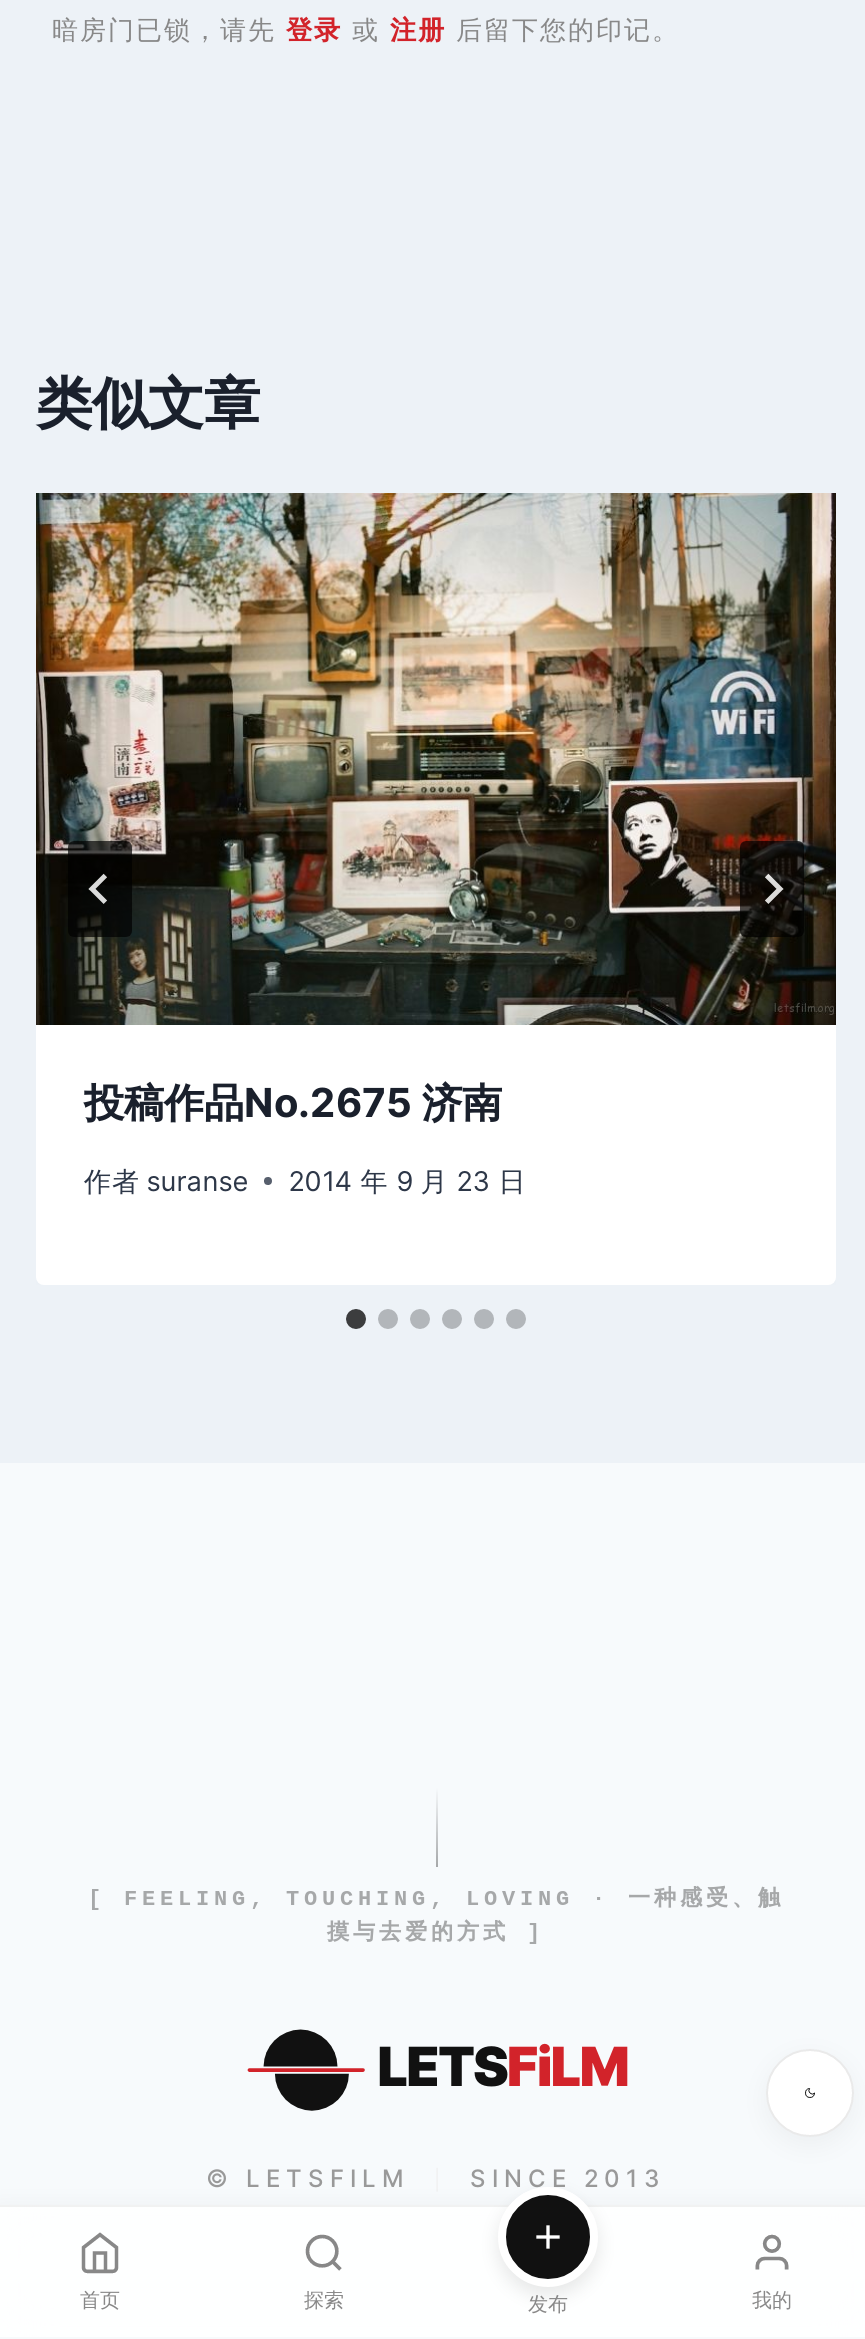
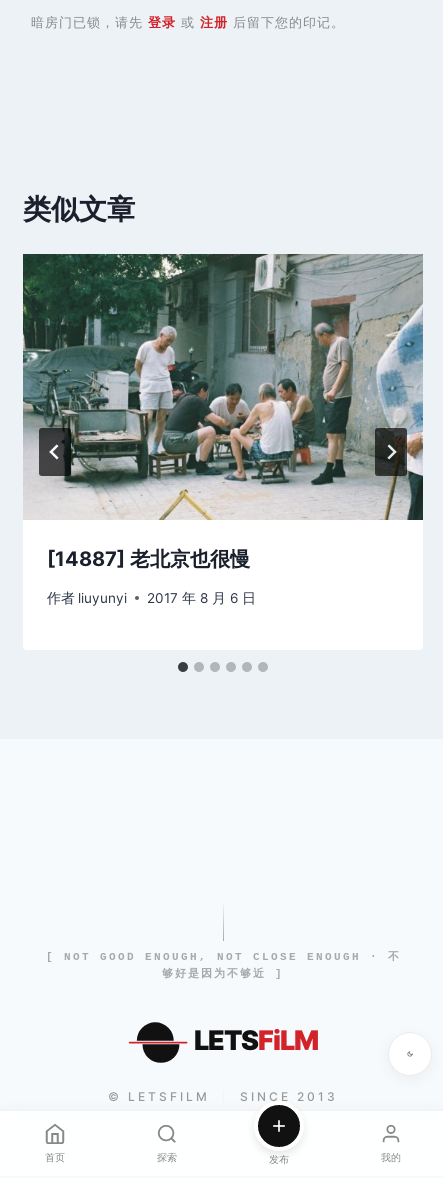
[34,491,838,1128] [image] | 投稿作品No.2675 济南 -> [22,253,424,571] [image] | [14887] 老北京也很慢
[84,1165,526,1197] 作者 suranse | 2014 年 9 月 23 日 -> [47,590,256,606] 作者 liuyunyi | 2017 年 8 月 6 日
[88,1887,784,1945] [ FEELING, TOUCHING, LOVING · 一种感受、触 | 摸与去爱的方式 ] -> [45,951,400,980] [ NOT GOOD ENOUGH, NOT CLOSE ENOUGH · 不 | 够好是因为不够近 ]

